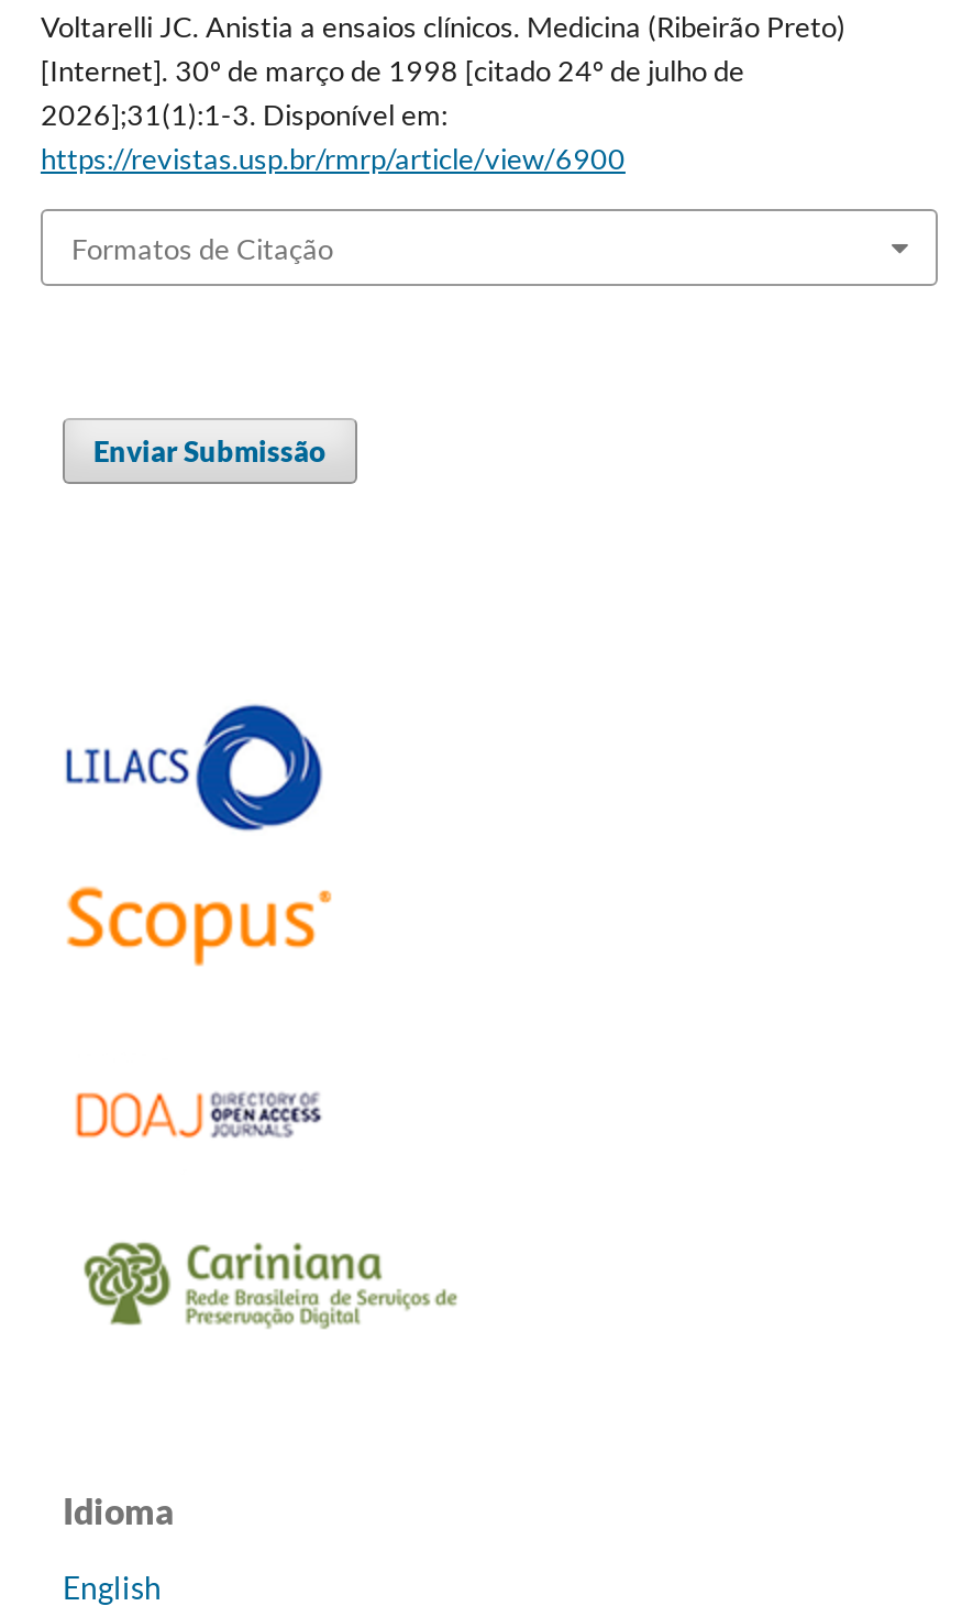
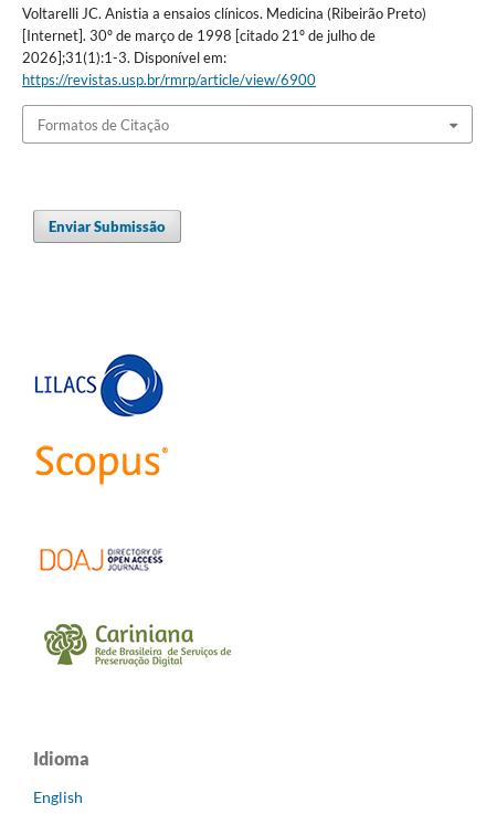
[41,54,744,89] [Internet]. 30º de março de 1998 [citado 24º de julho de -> [22,27,376,45] [Internet]. 30º de março de 1998 [citado 21º de julho de

